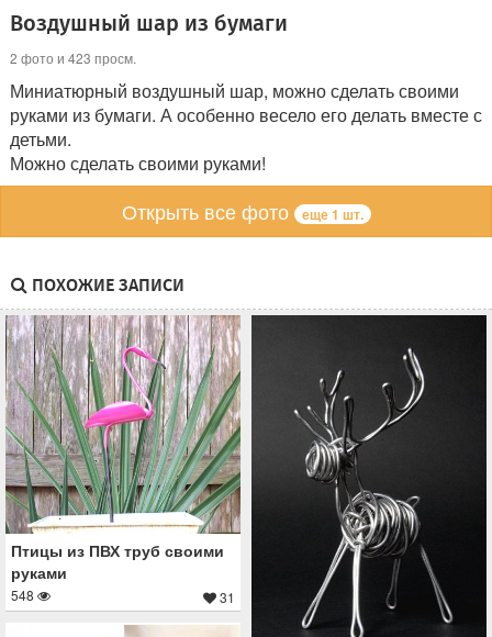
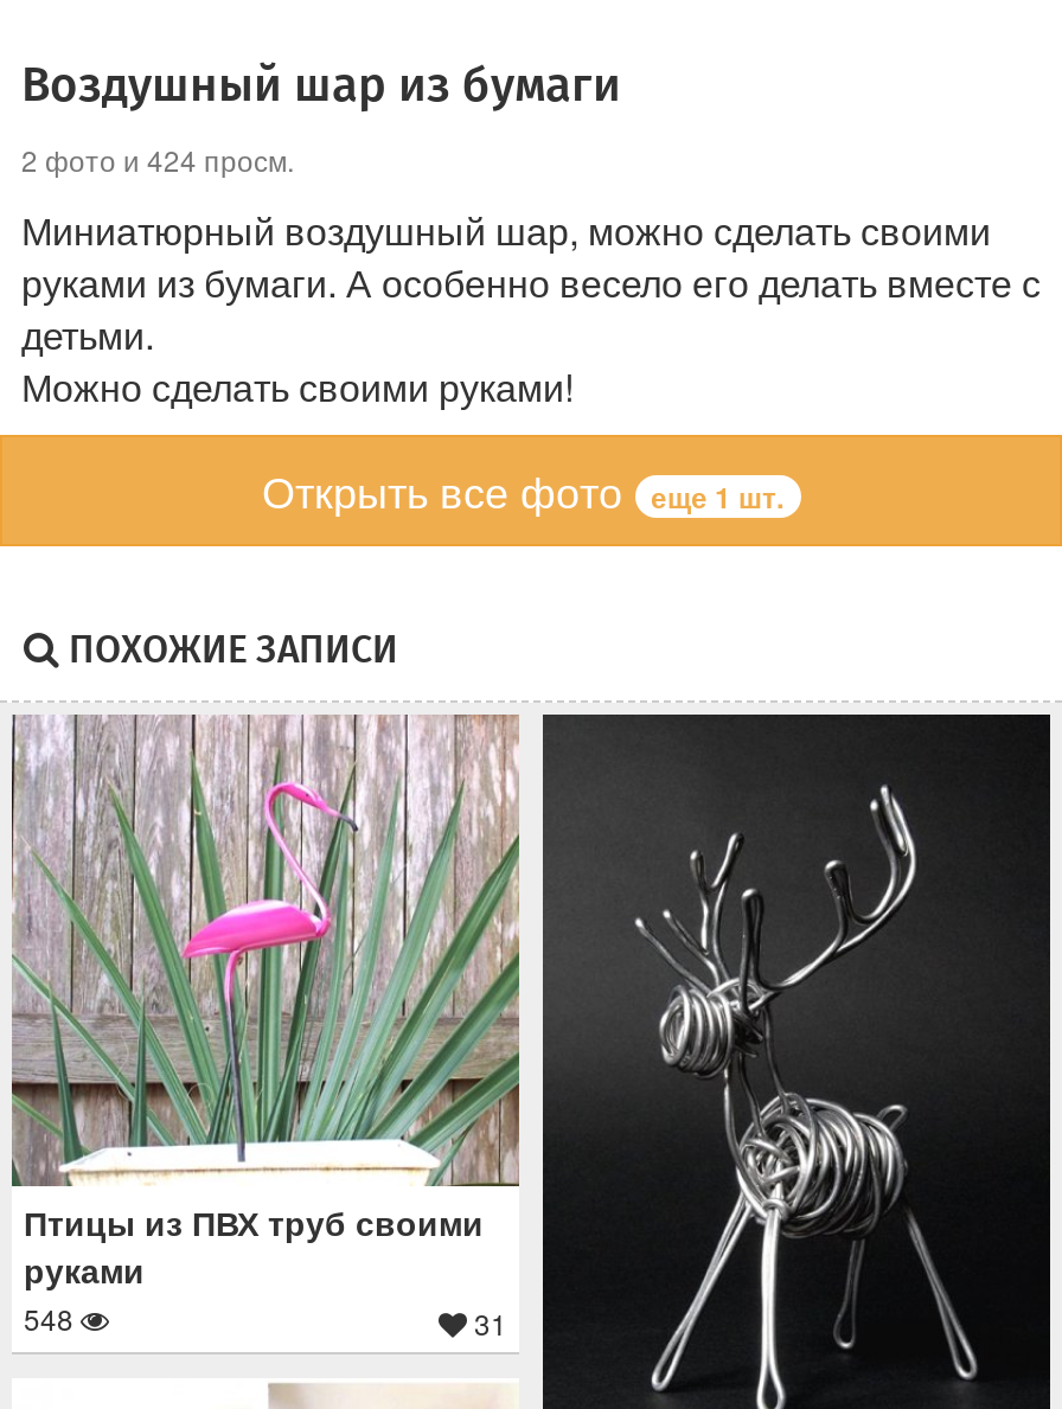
[10,49,136,67] 2 фото и 423 просм. -> [21,140,294,180] 2 фото и 424 просм.

